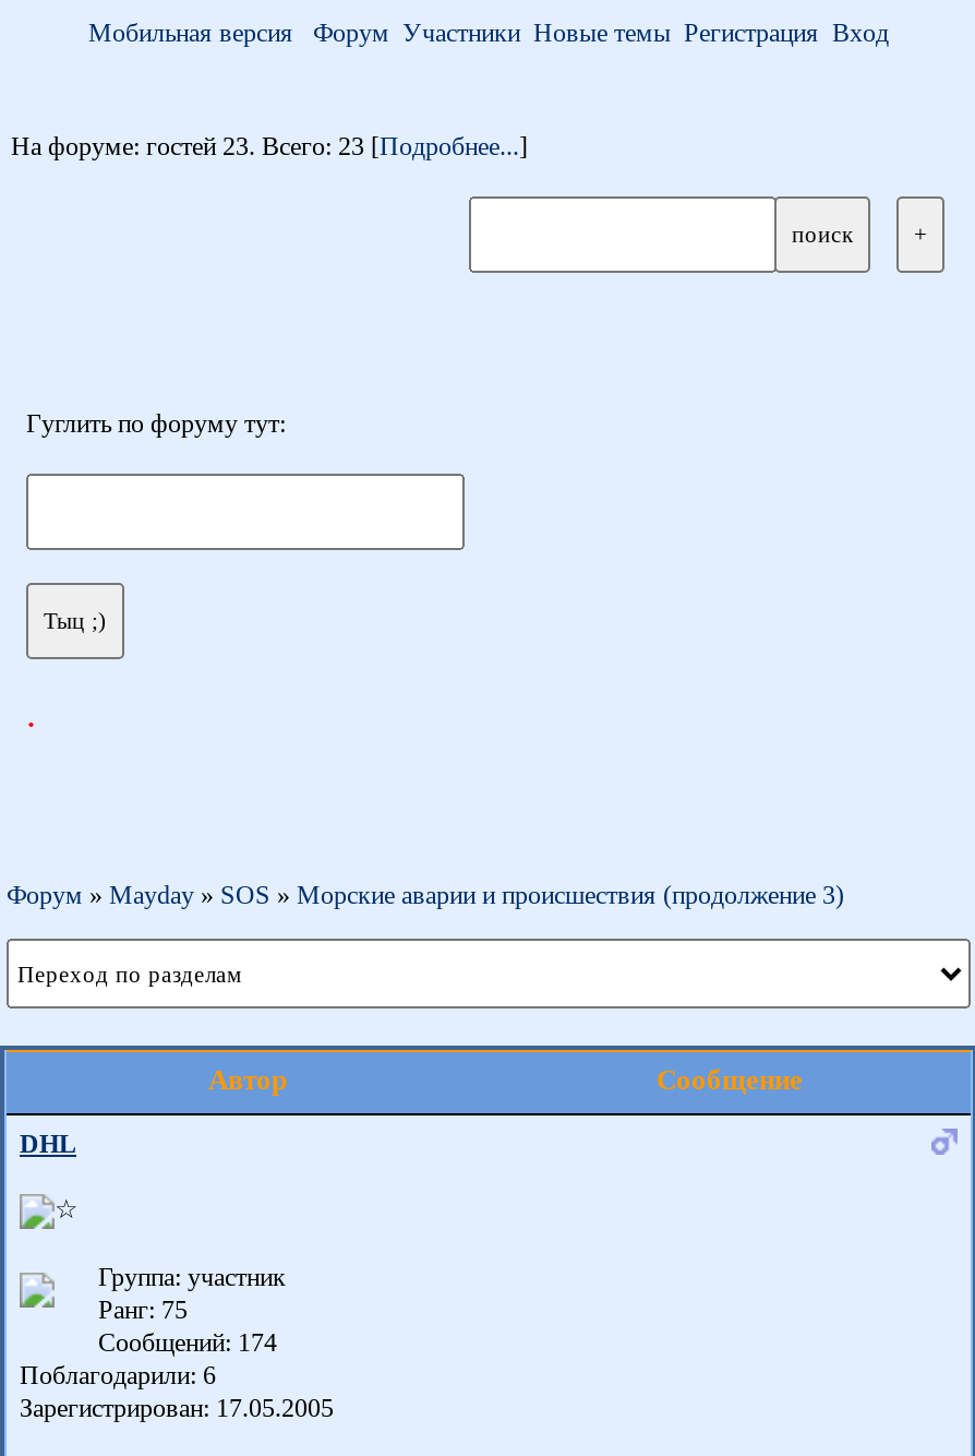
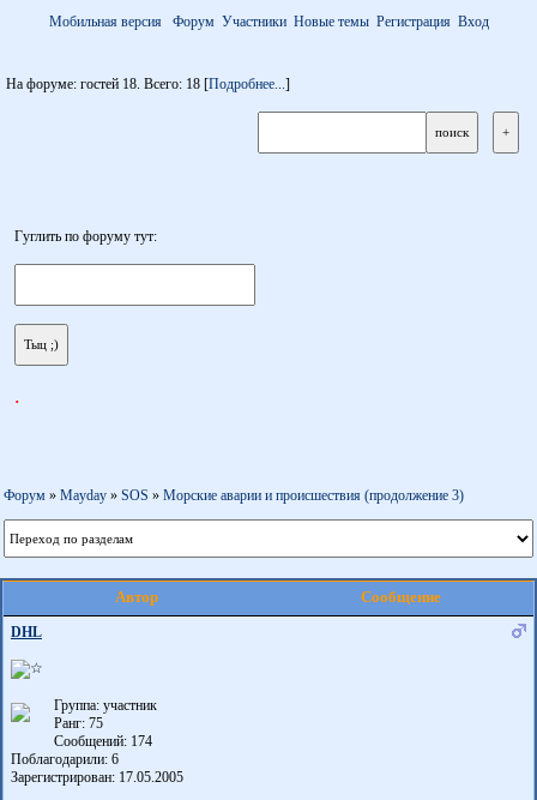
[11,131,528,162] На форуме: гостей 23. Всего: 23 [Подробнее...] -> [6,76,290,92] На форуме: гостей 18. Всего: 18 [Подробнее...]

